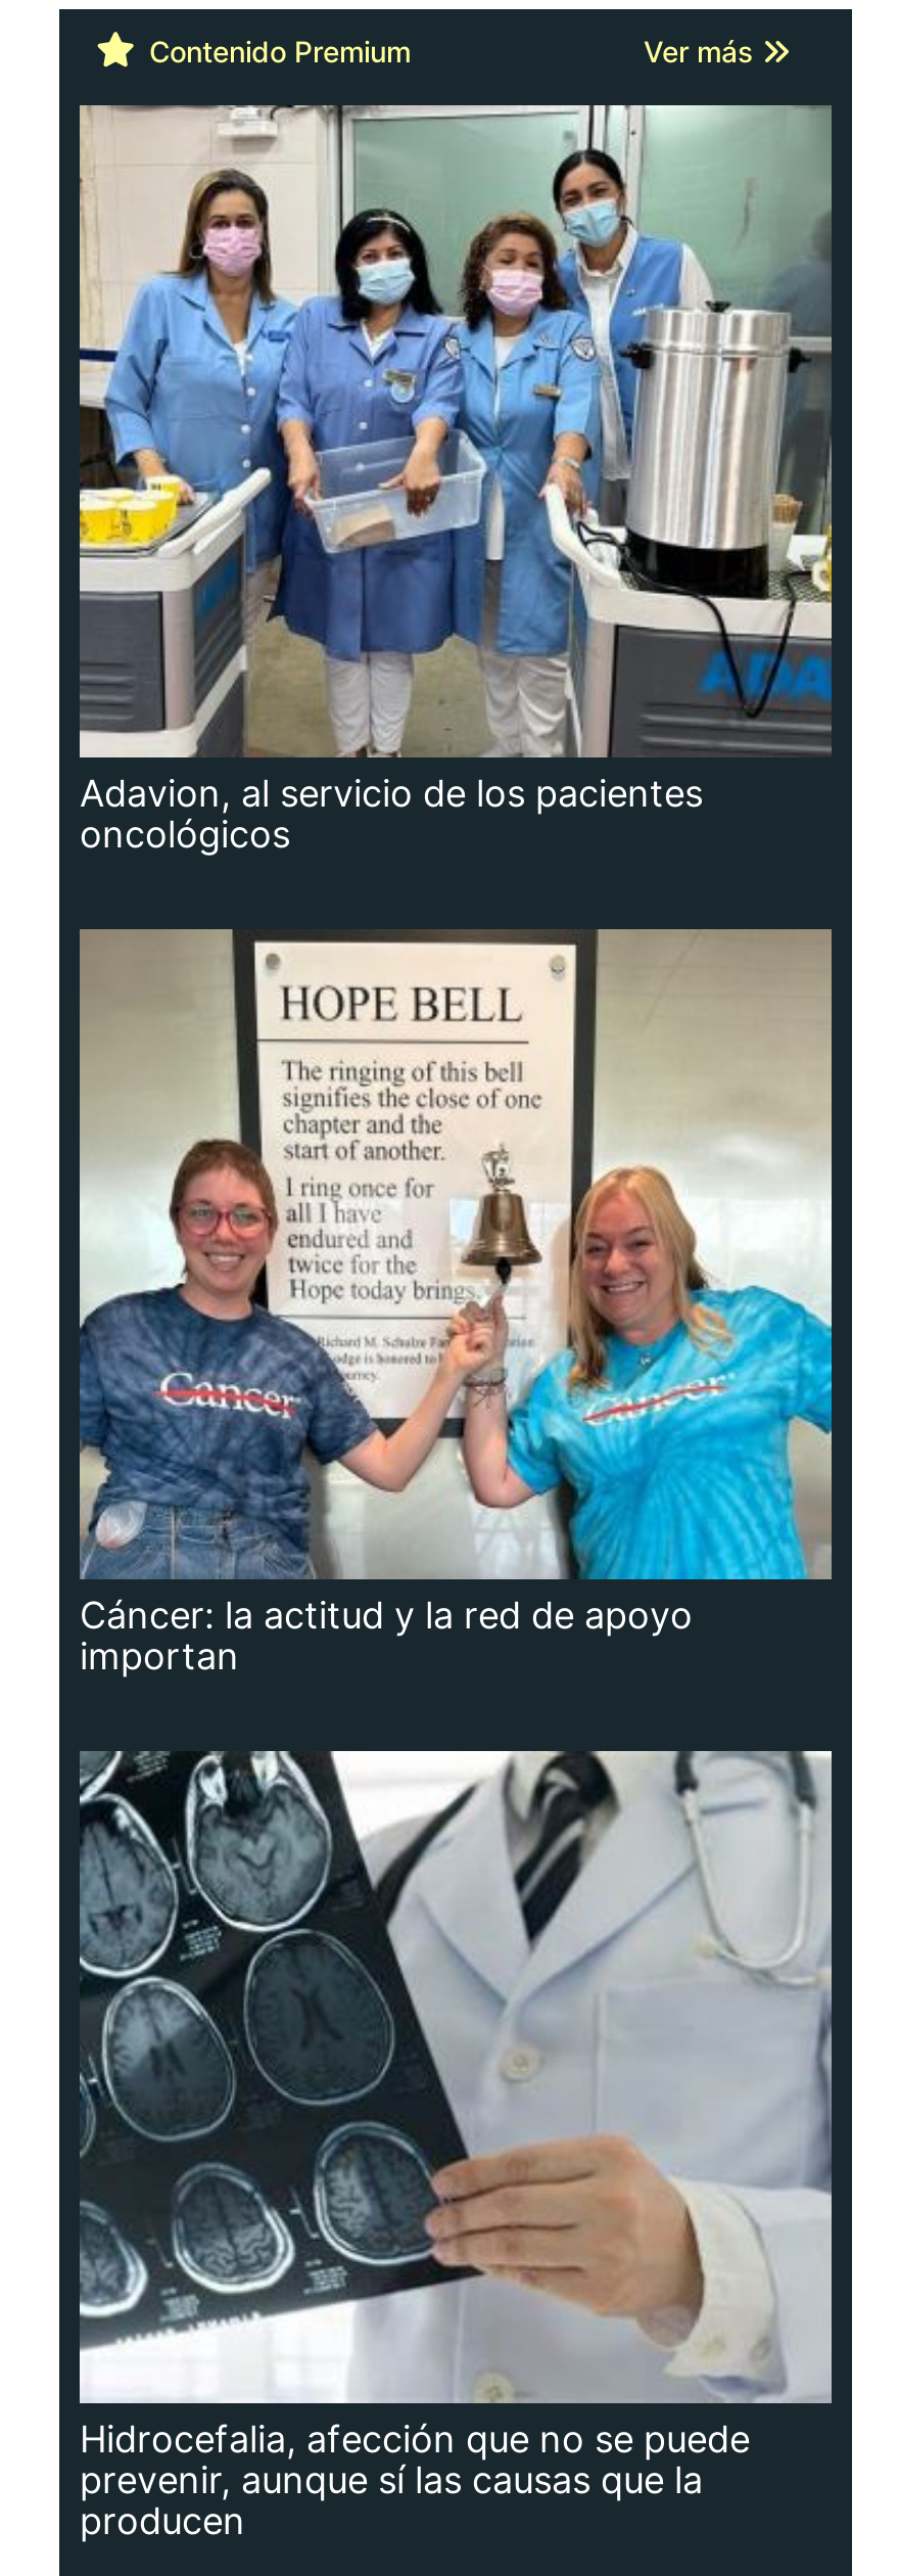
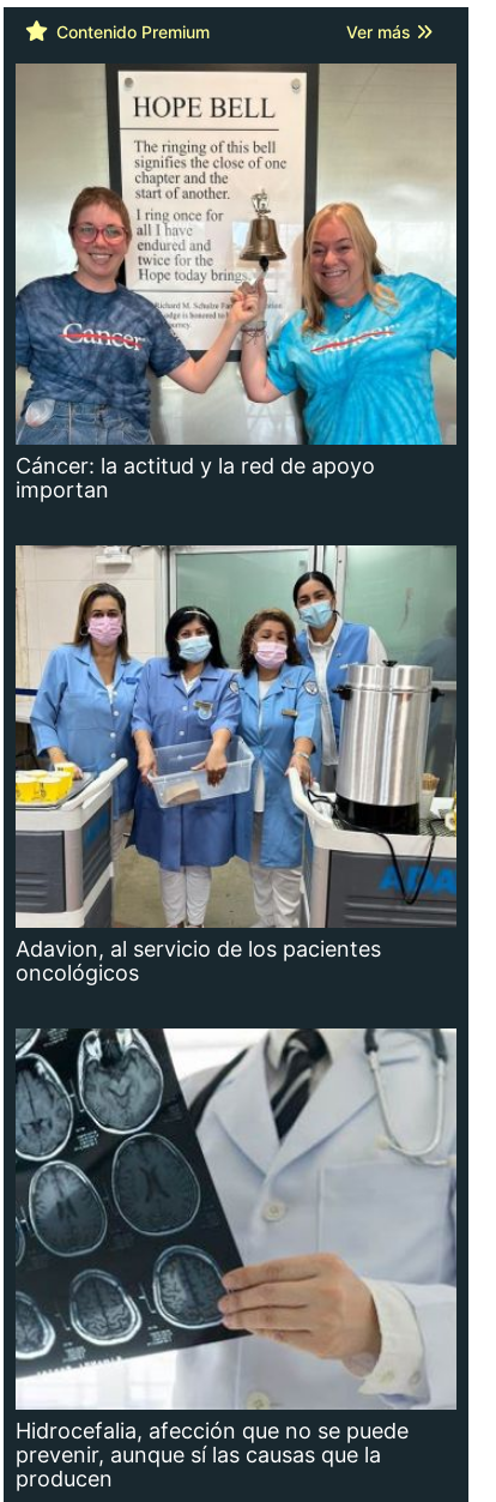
moved [78,103,834,854] -> [14,544,458,985]: [image] | Adavion, al servicio de los pacientes | oncológicos
moved [76,929,836,1677] -> [13,64,459,503]: [image] | Cáncer: la actitud y la red de apoyo | importan

